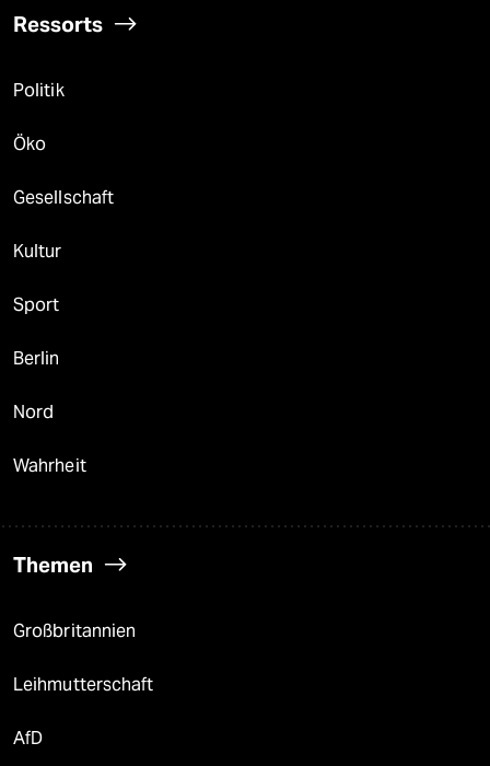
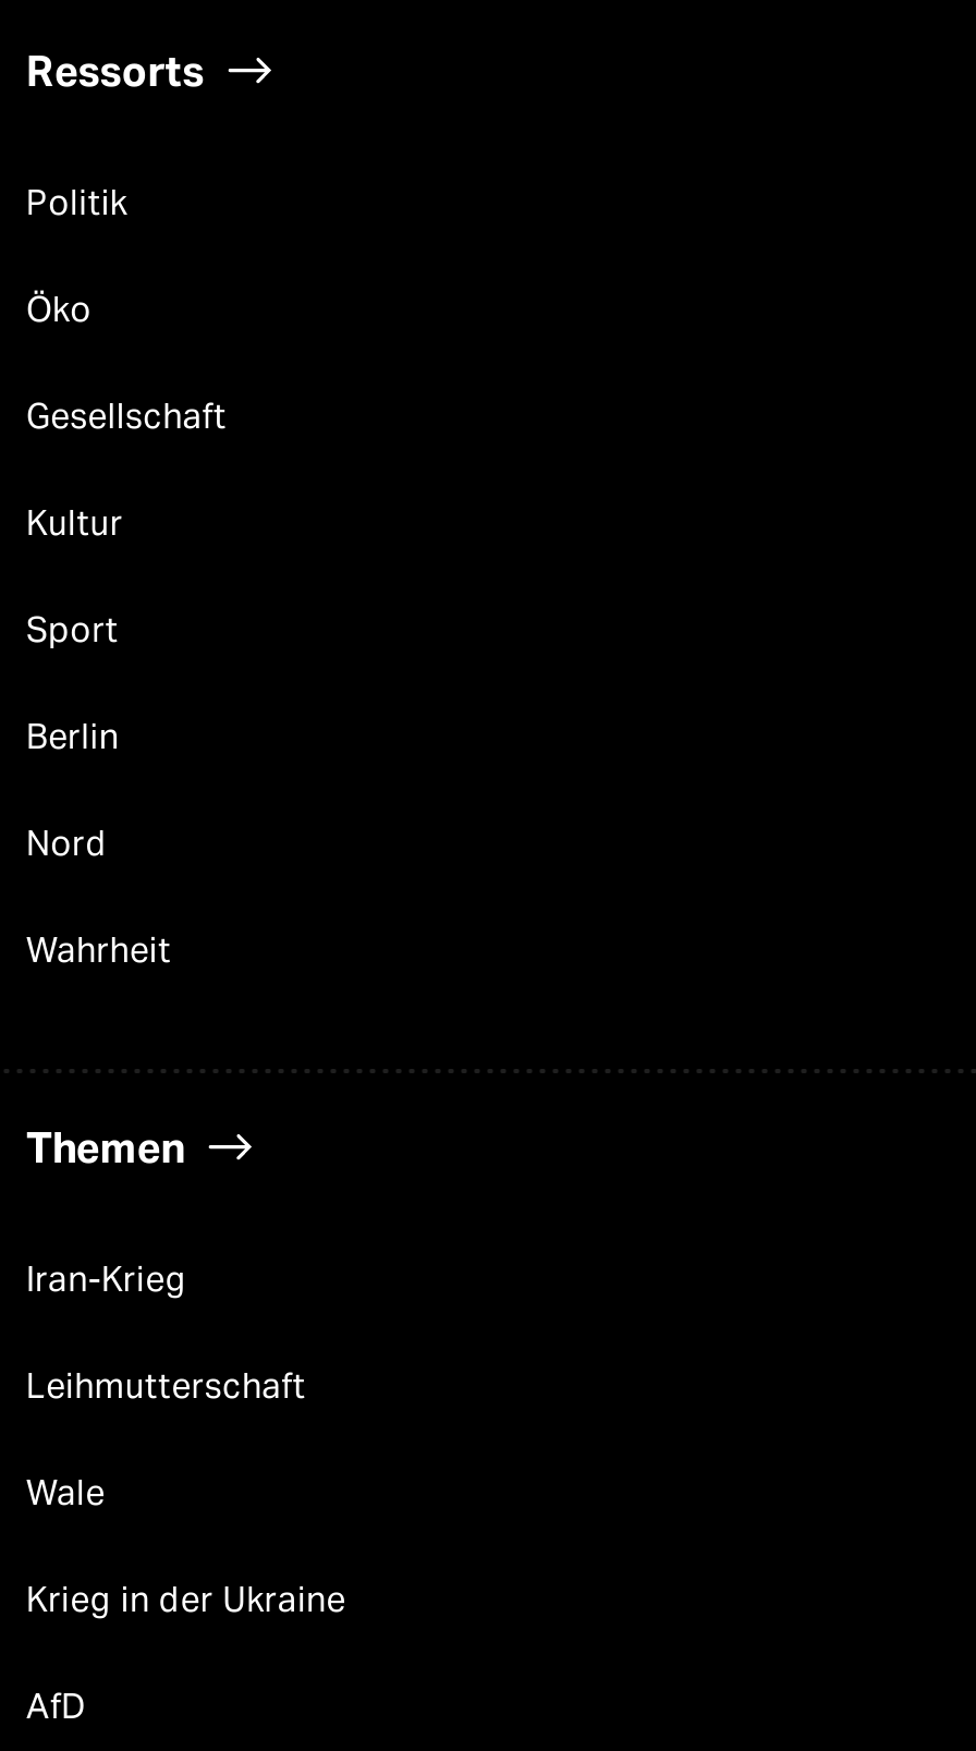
[13,620,136,641] Großbritannien -> [26,1258,187,1300] Iran-Krieg
none -> [26,1472,346,1620] Wale | Krieg in der Ukraine

